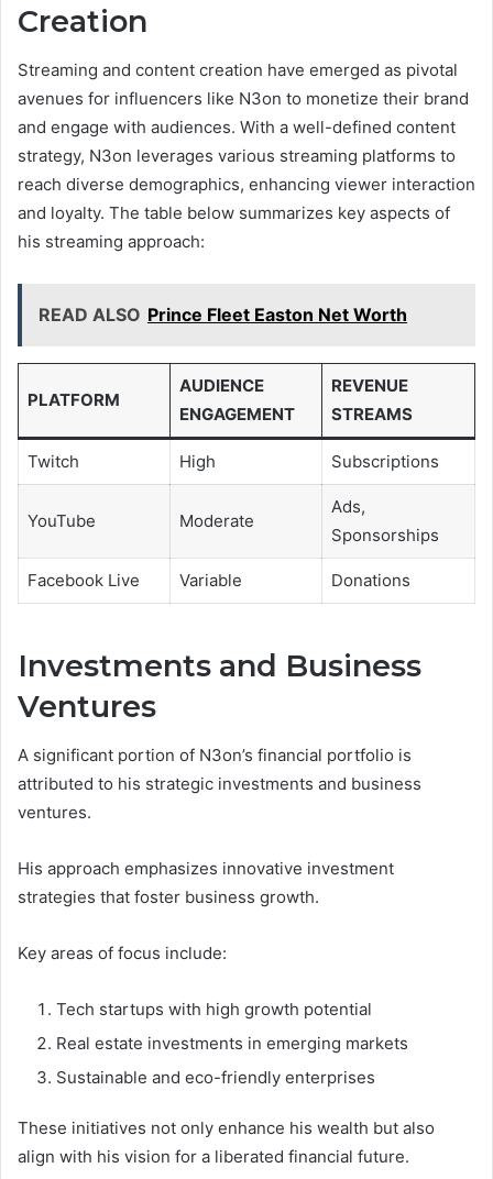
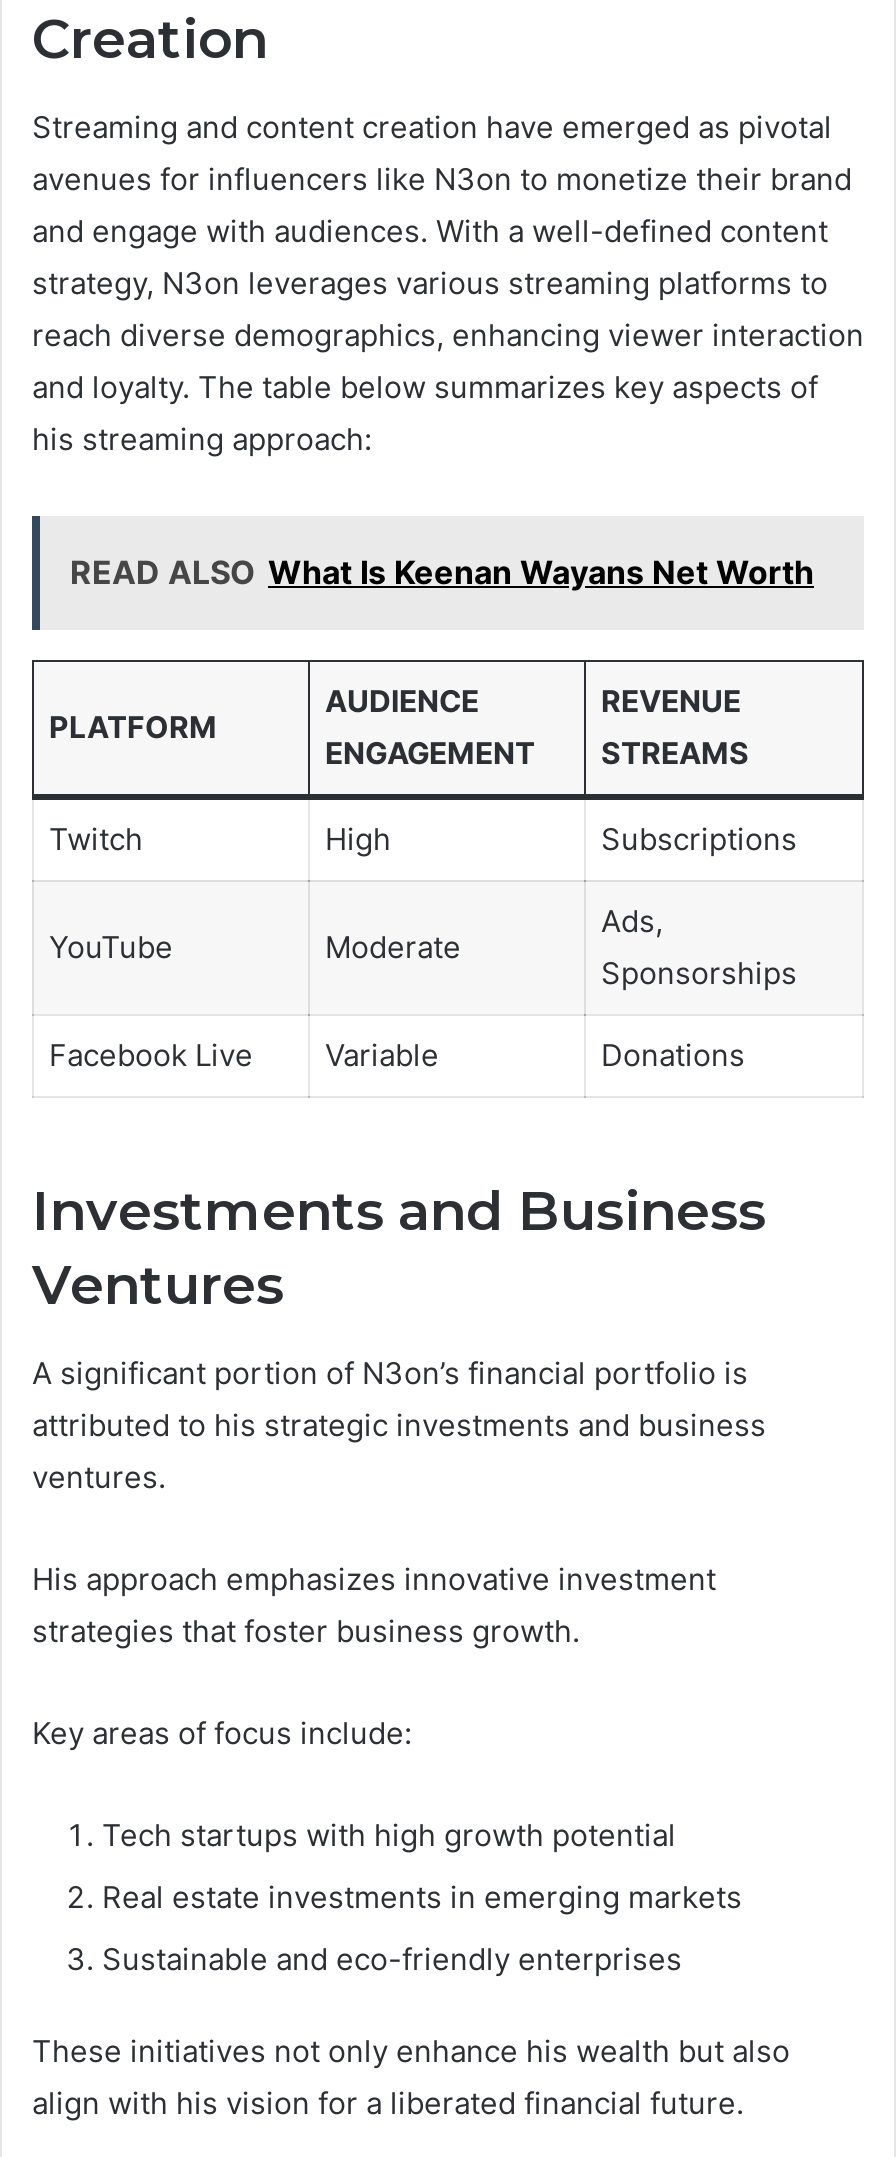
[39,304,407,326] READ ALSO Prince Fleet Easton Net Worth -> [70,552,814,592] READ ALSO What Is Keenan Wayans Net Worth

